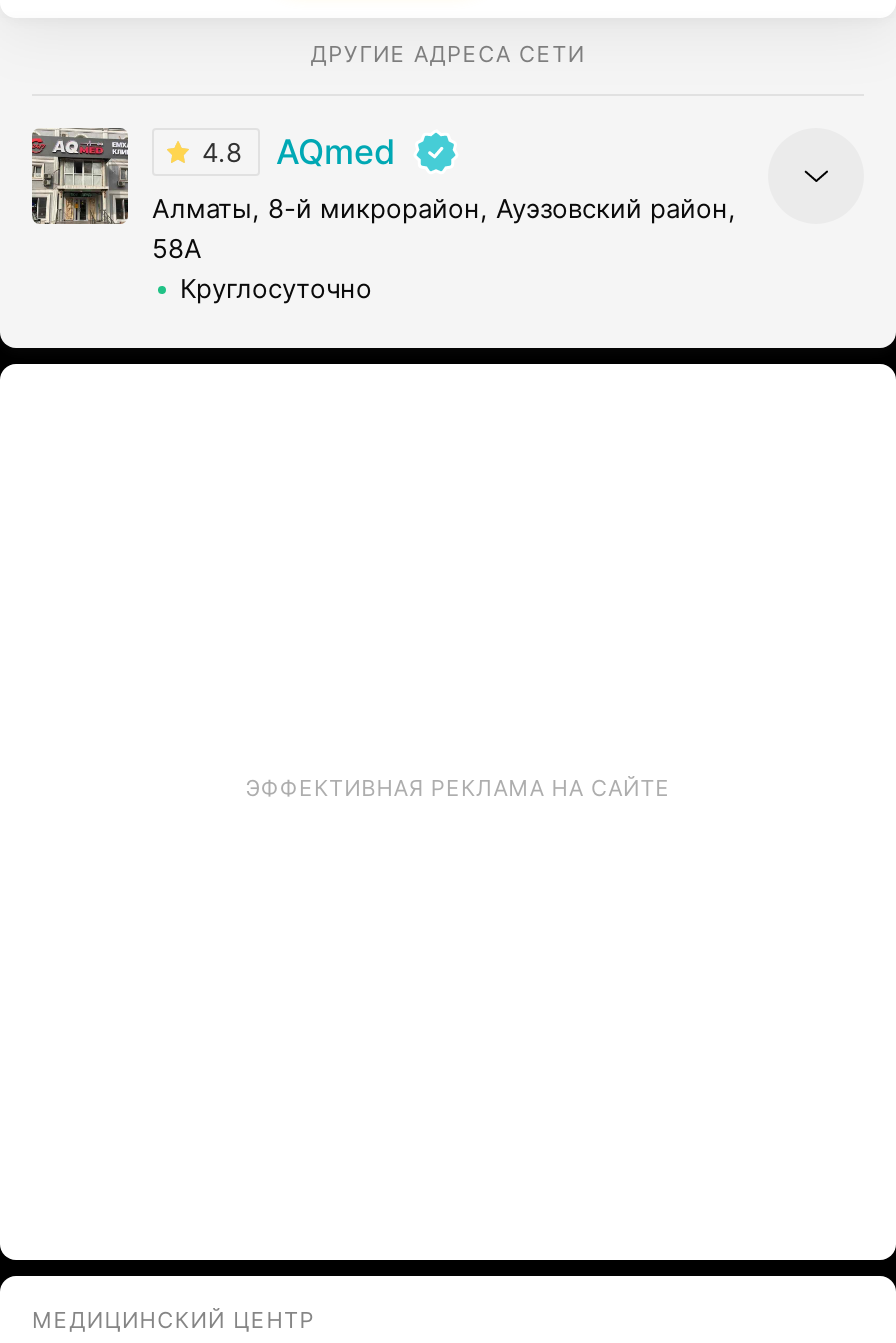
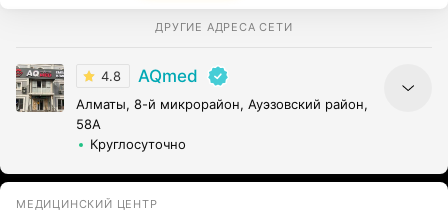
[246,774,670,802] ЭФФЕКТИВНАЯ РЕКЛАМА НА САЙТЕ -> none

